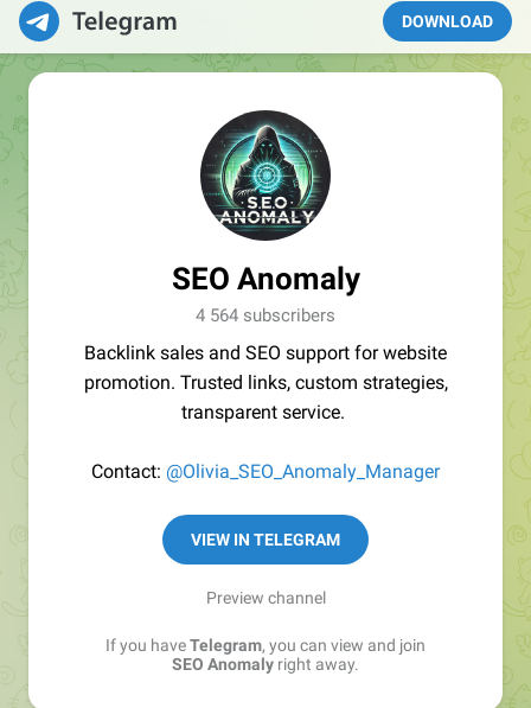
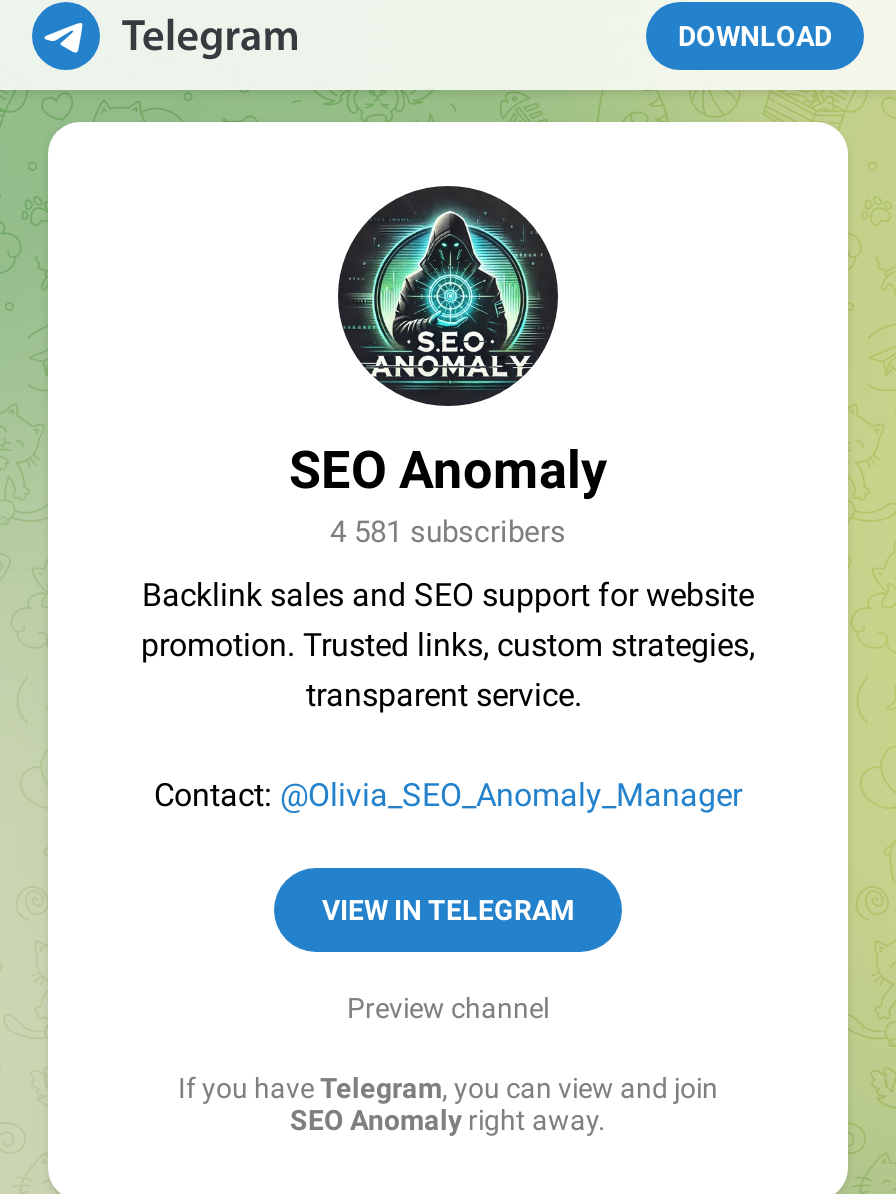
[196,305,335,326] 4 564 subscribers -> [330,514,566,550] 4 581 subscribers

